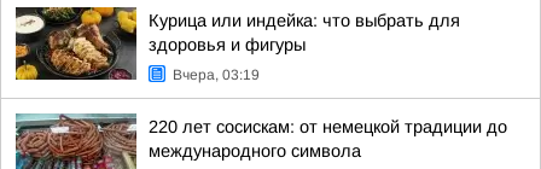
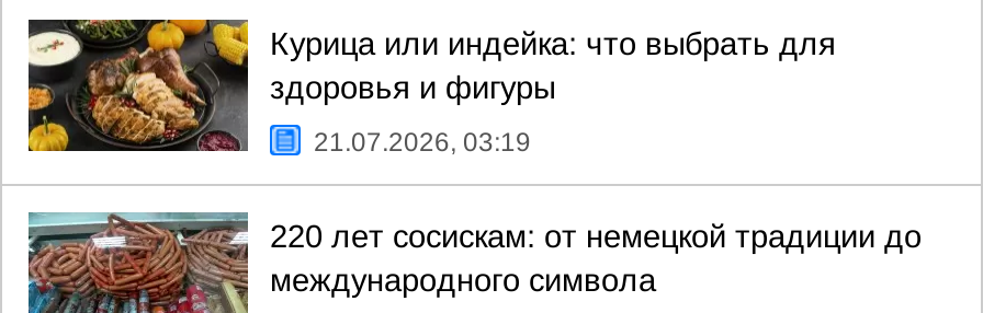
[173,66,260,83] Вчера, 03:19 -> [314,127,531,158] 21.07.2026, 03:19

